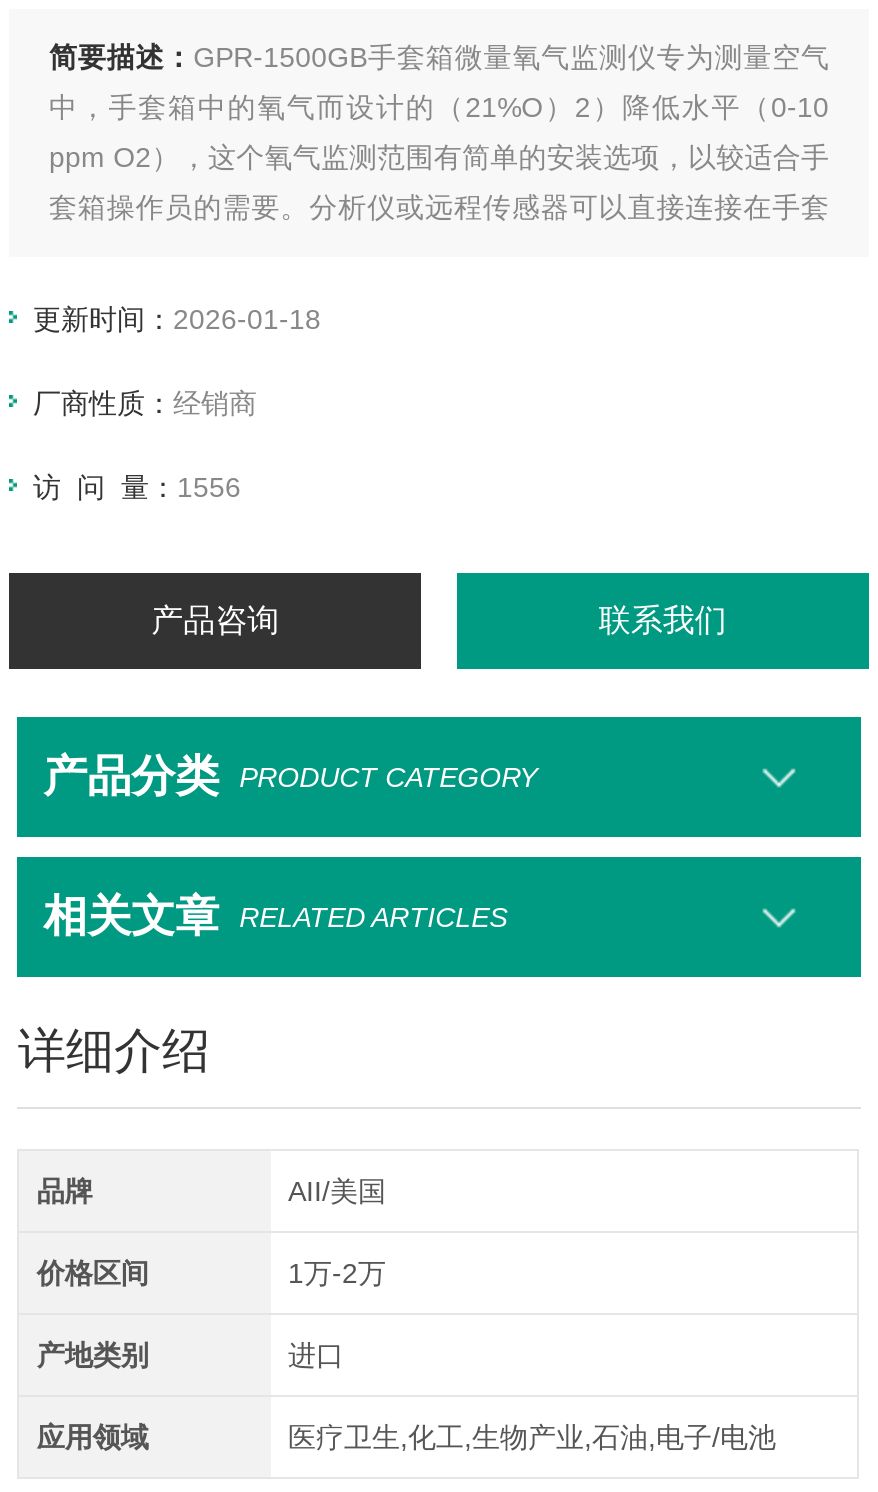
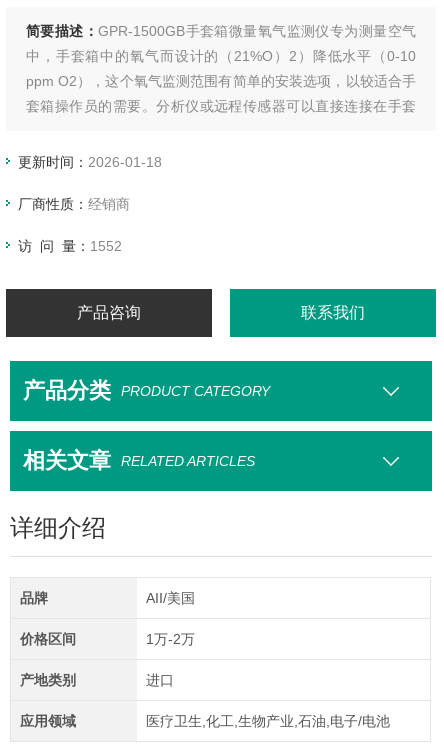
[33,471,241,503] 访 问 量：1556 -> [18,238,122,254] 访 问 量：1552

